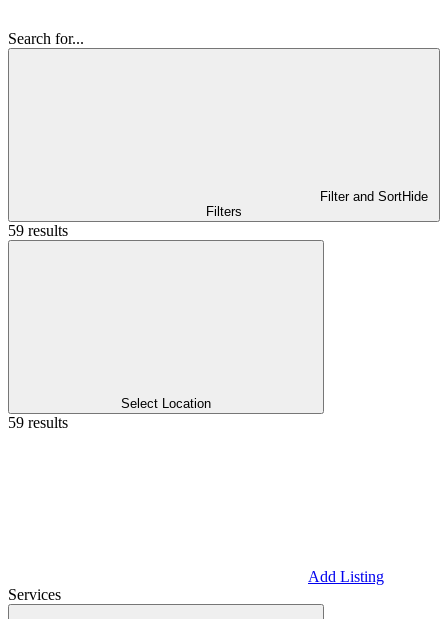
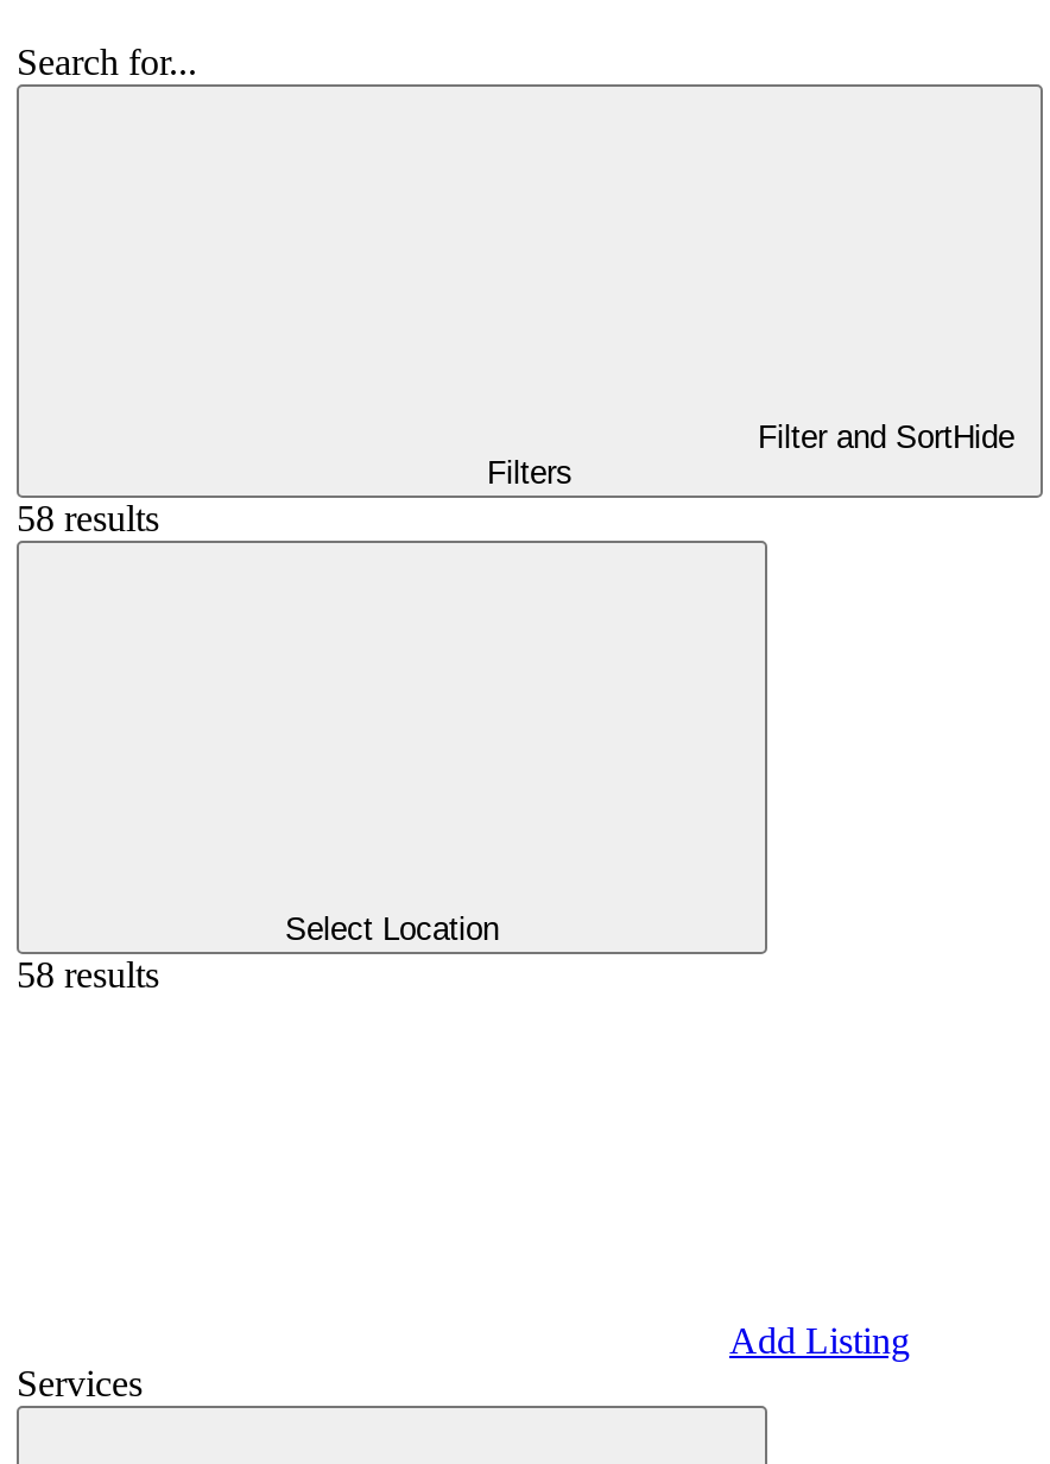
[8,222,68,239] 59 results -> [17,498,159,538] 58 results
[8,414,68,431] 59 results -> [17,954,159,995] 58 results

